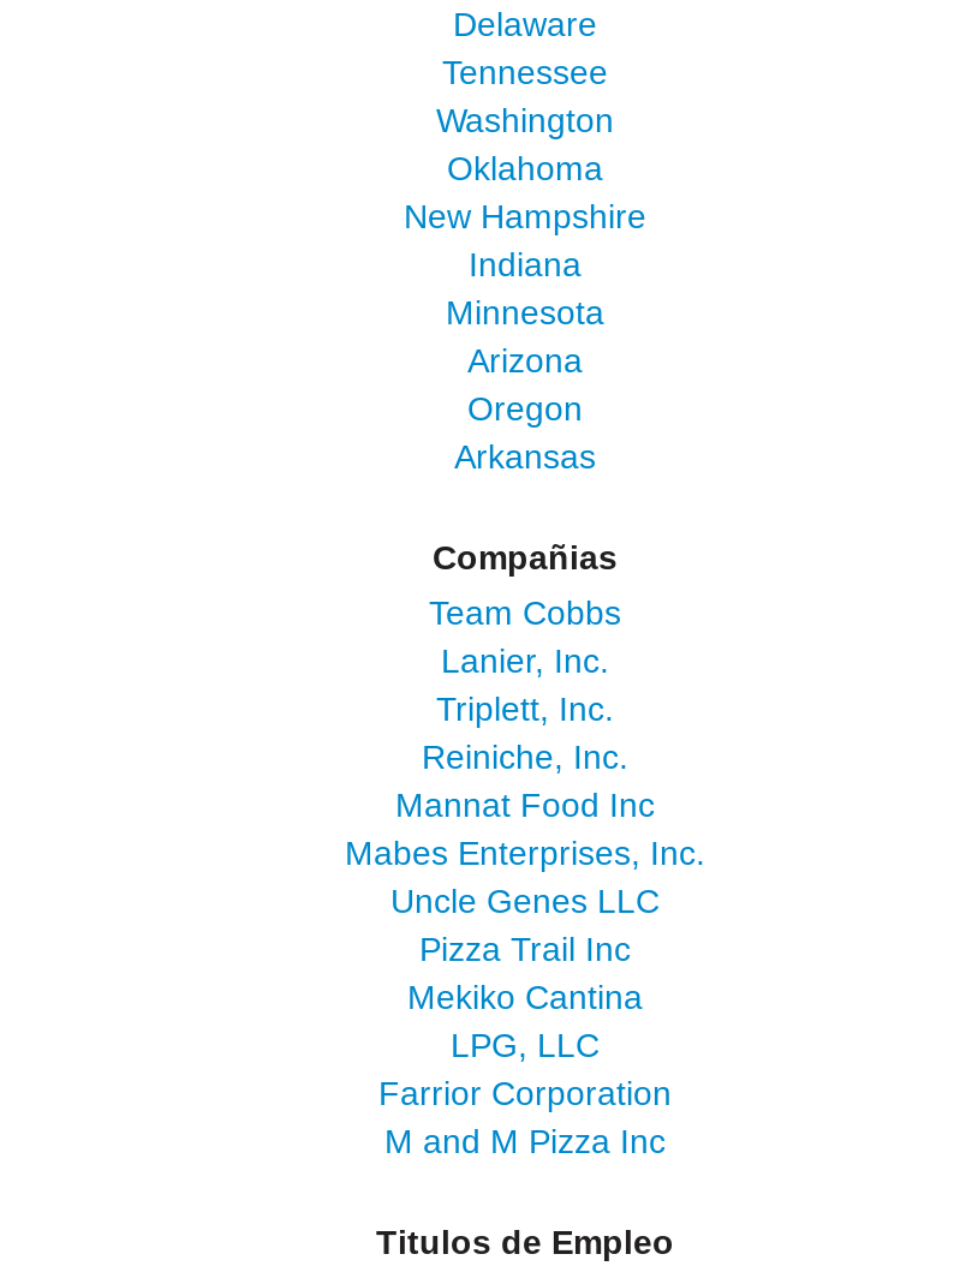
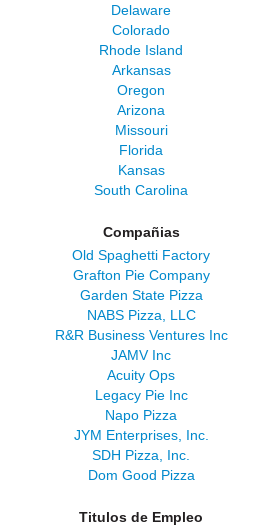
[404,53,646,332] Tennessee | Washington | Oklahoma | New Hampshire | Indiana | Minnesota -> [99,22,183,58] Colorado | Rhode Island
moved [467,341,583,428] -> [117,82,165,118]: Oregon | Arizona
moved [454,437,596,476] -> [111,62,170,78]: Arkansas
none -> [94,122,188,198] Missouri | Florida | Kansas | South Carolina
[345,593,705,1160] Team Cobbs | Lanier, Inc. | Triplett, Inc. | Reiniche, Inc. | Mannat Food Inc | Mabes Enterprises, Inc. | Uncle Genes LLC | Pizza Trail Inc | Mekiko Cantina | LPG, LLC | Farrior Corporation | M and M Pizza Inc -> [54,247,227,483] Old Spaghetti Factory | Grafton Pie Company | Garden State Pizza | NABS Pizza, LLC | R&R Business Ventures Inc | JAMV Inc | Acuity Ops | Legacy Pie Inc | Napo Pizza | JYM Enterprises, Inc. | SDH Pizza, Inc. | Dom Good Pizza

